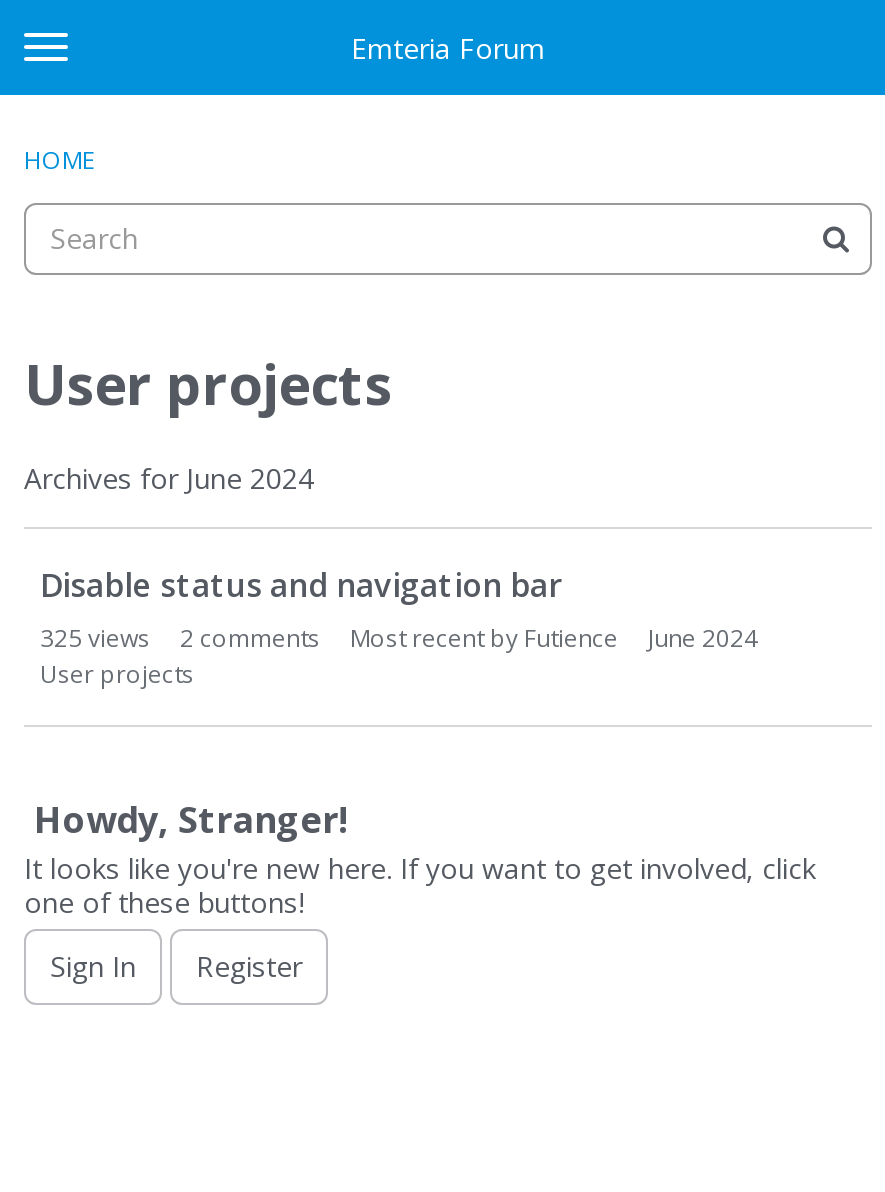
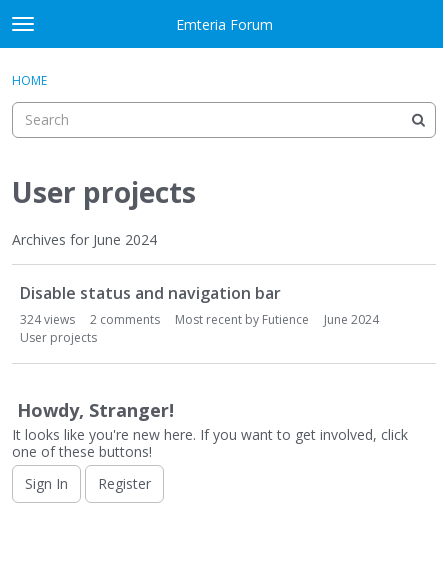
[40,620,150,654] 325 views -> [20,310,75,327] 324 views

